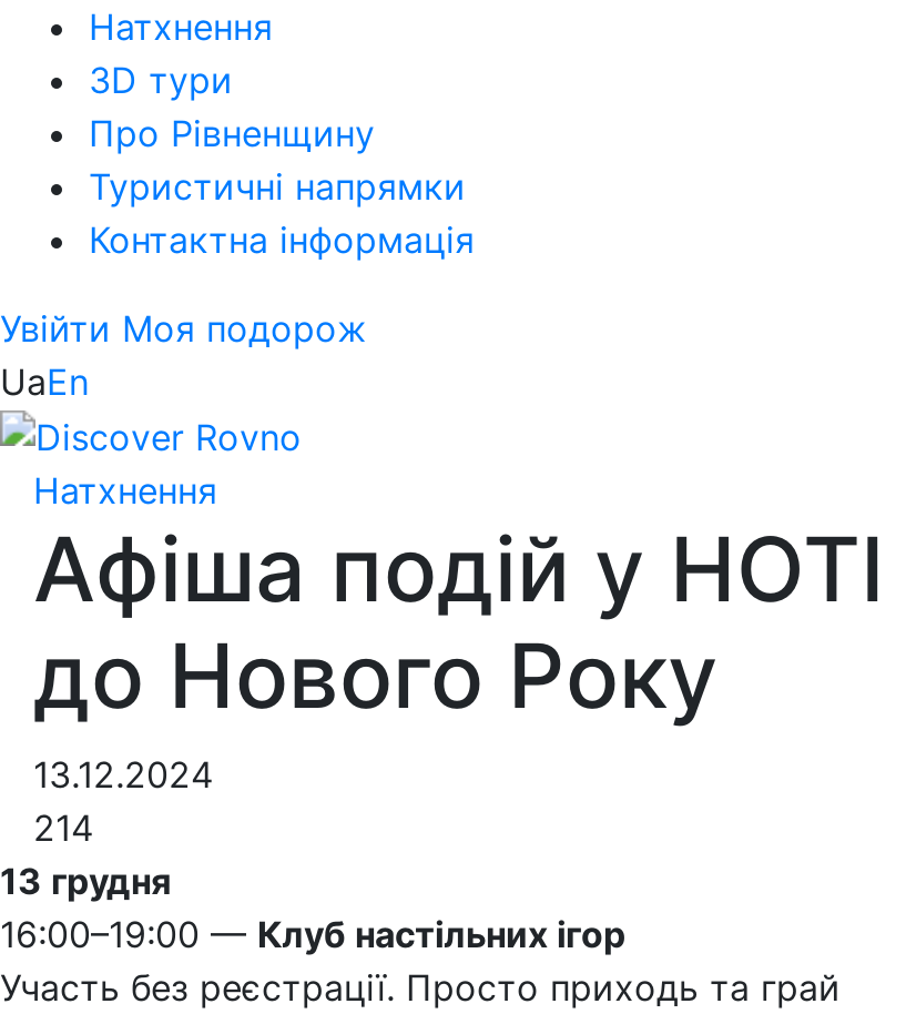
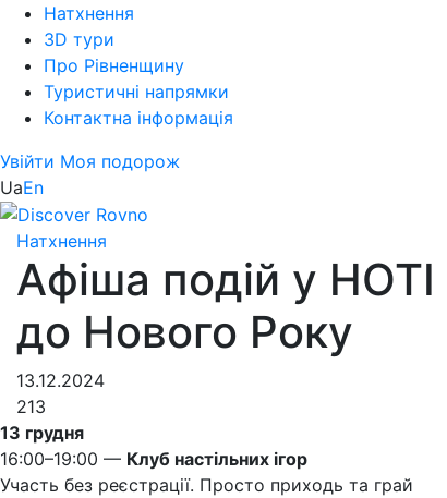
[33,806,93,850] 214 -> [16,396,46,418] 213

